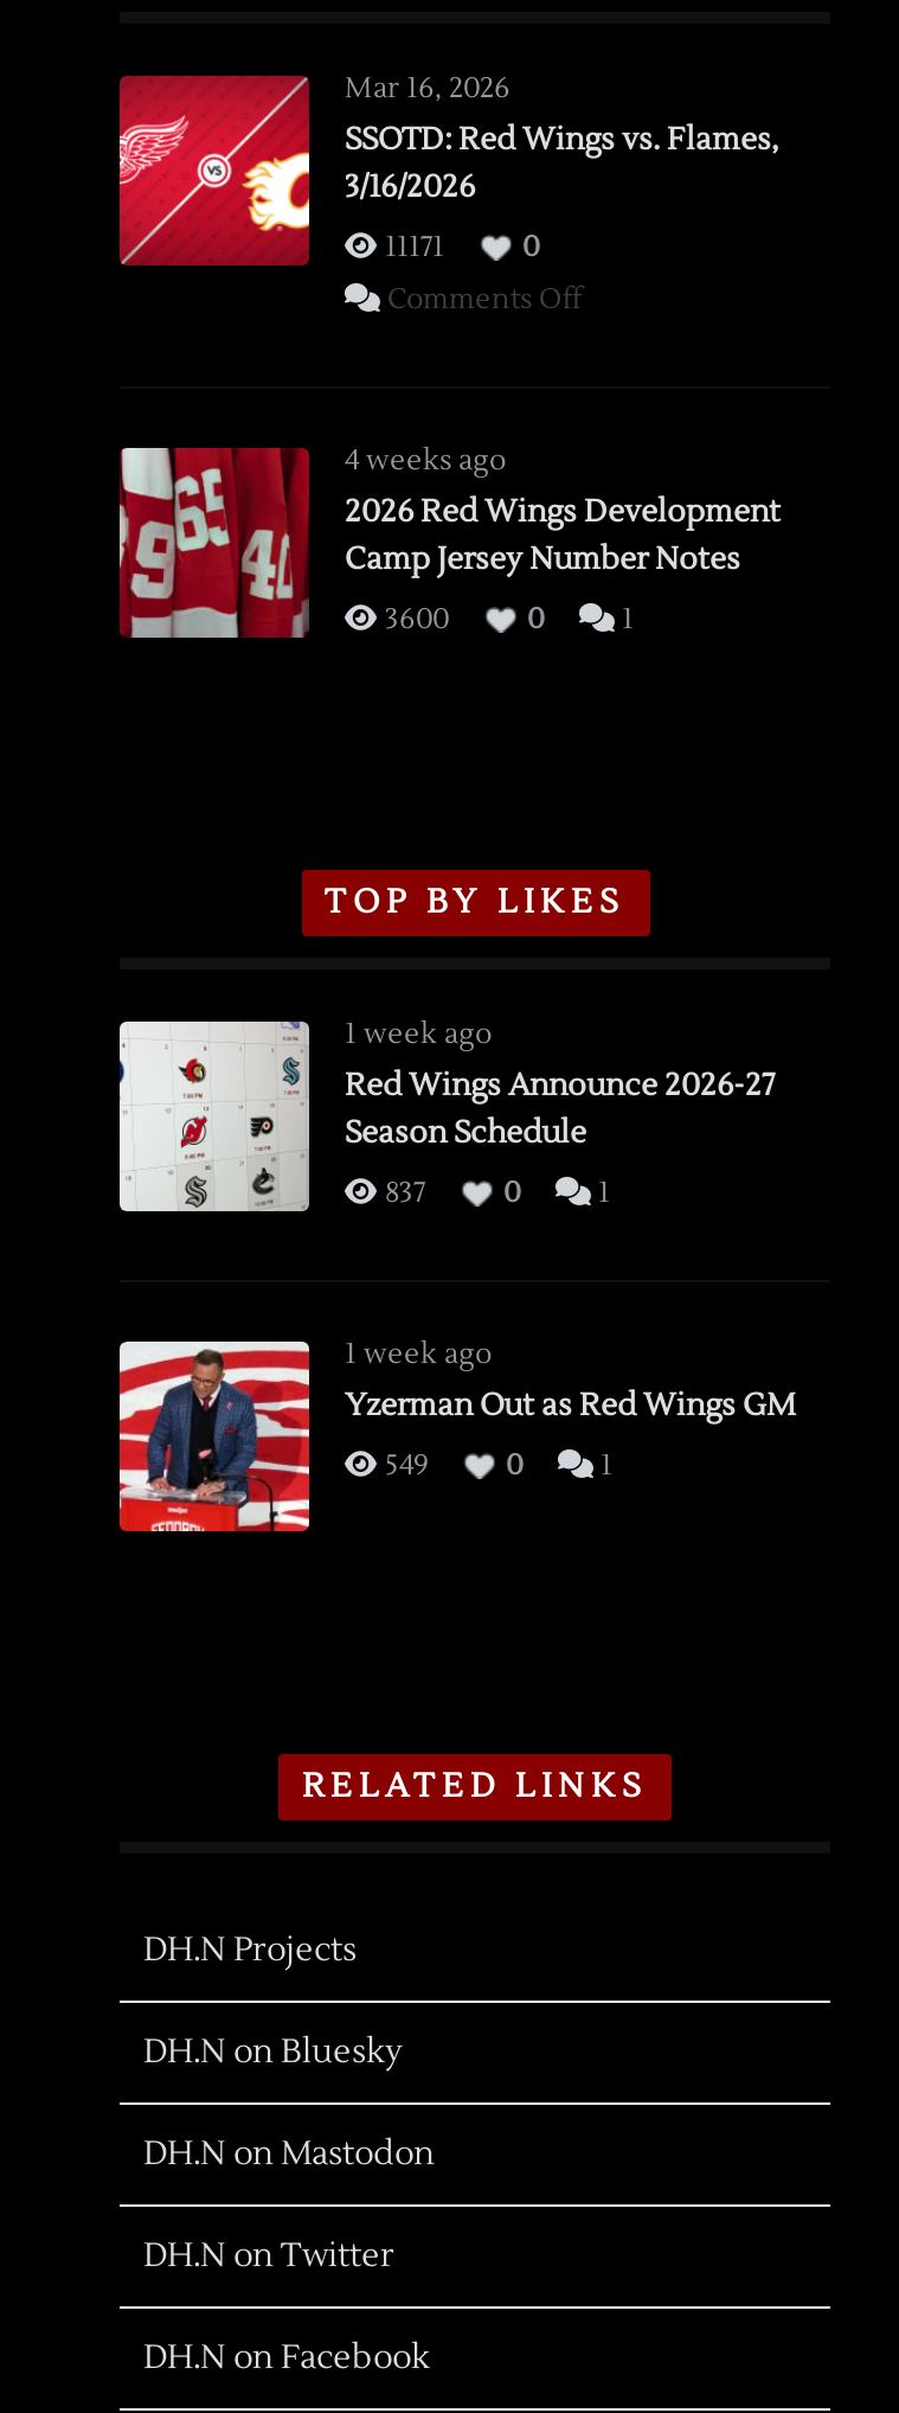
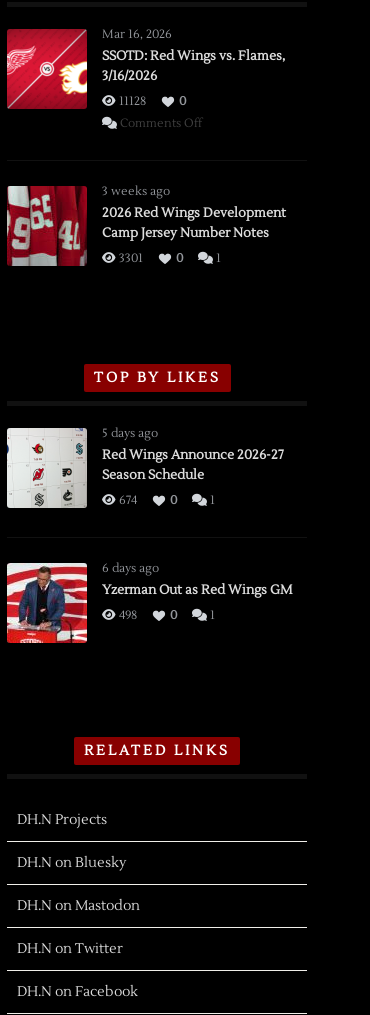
[378,230,444,265] 11171 -> [116,94,146,109] 11128
[345,443,506,479] 4 weeks ago -> [102,184,170,199] 3 weeks ago
[378,602,449,638] 3600 -> [116,251,143,266] 3301
[345,1017,492,1052] 1 week ago -> [102,426,158,441] 5 days ago
[378,1176,425,1211] 837 -> [116,493,137,508] 674
[345,1337,492,1372] 1 week ago -> [102,561,159,576] 6 days ago
[378,1448,428,1484] 549 -> [116,608,137,623] 498

